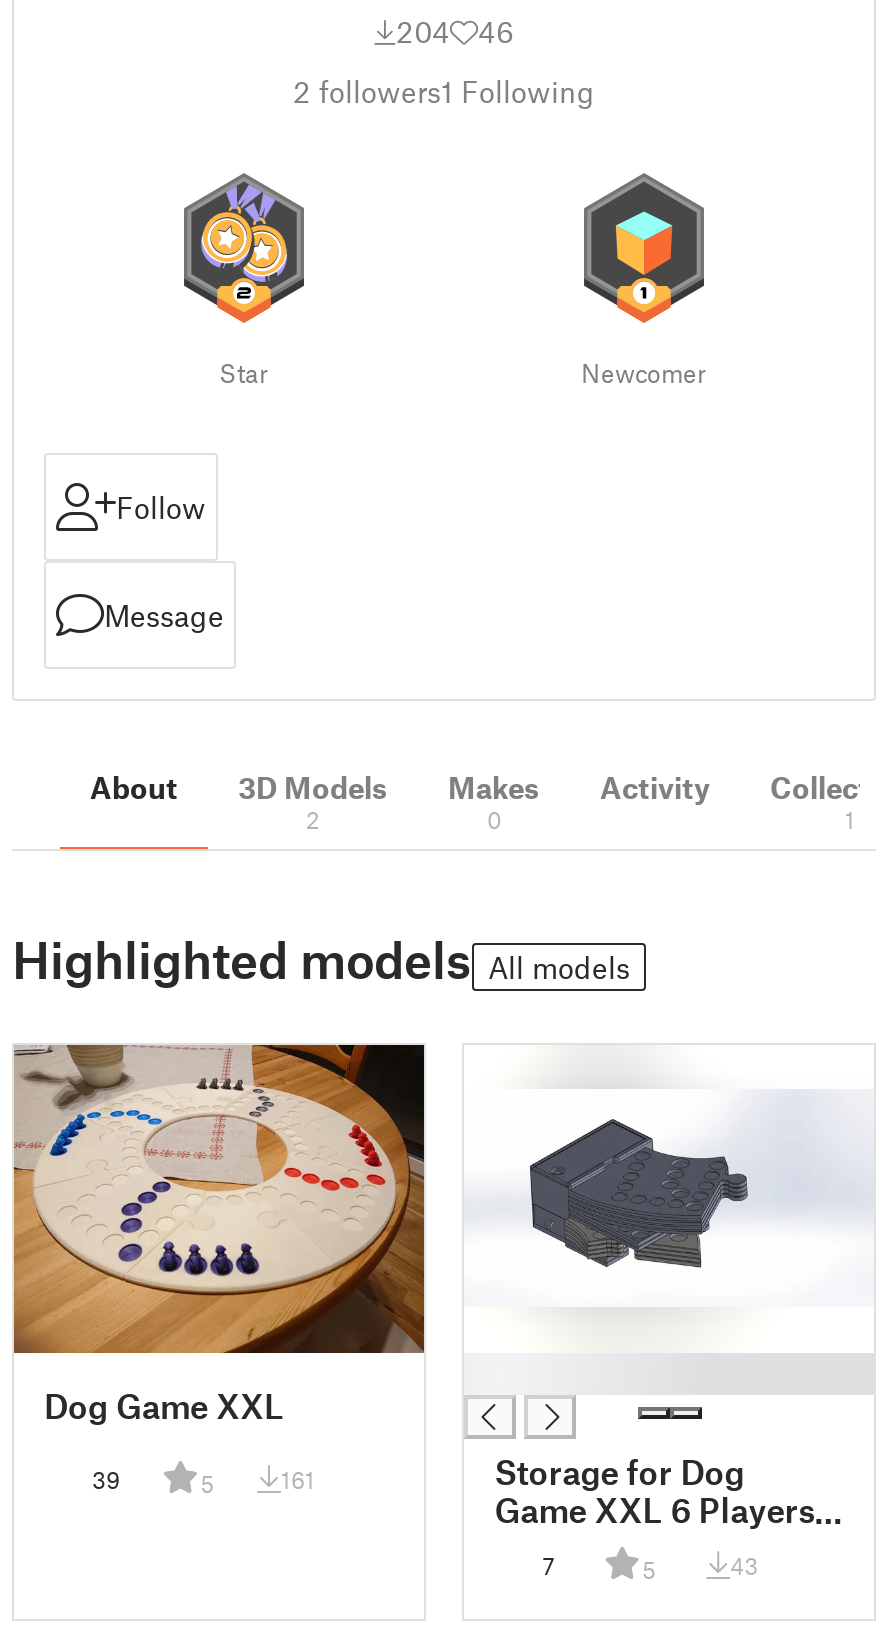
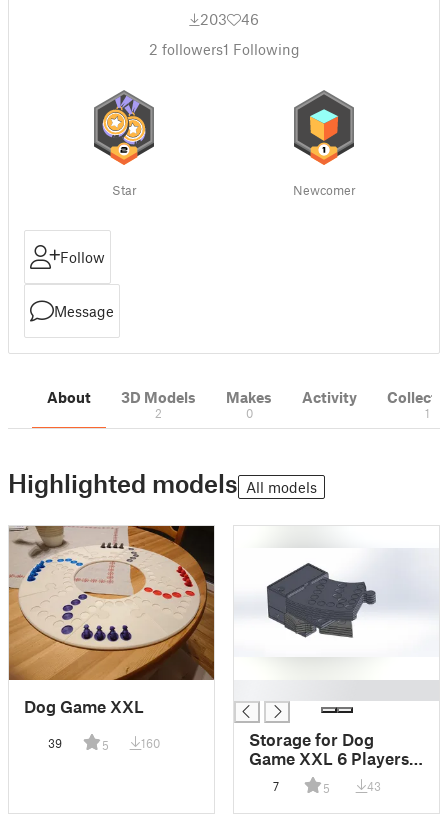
[396,13,514,49] 204 46 -> [200,10,259,28] 203 46
[281,1465,315,1493] 161 -> [141,736,160,750] 160

